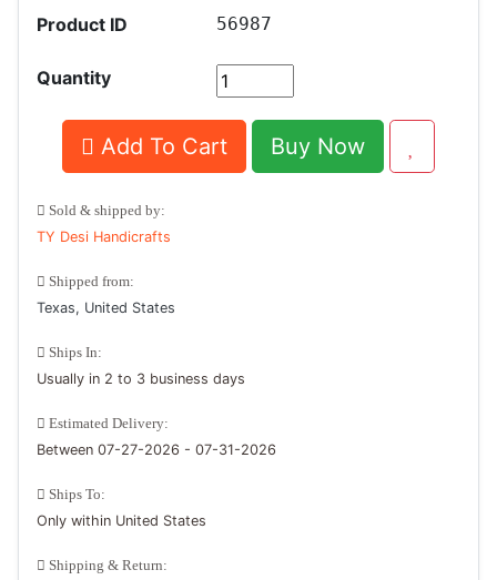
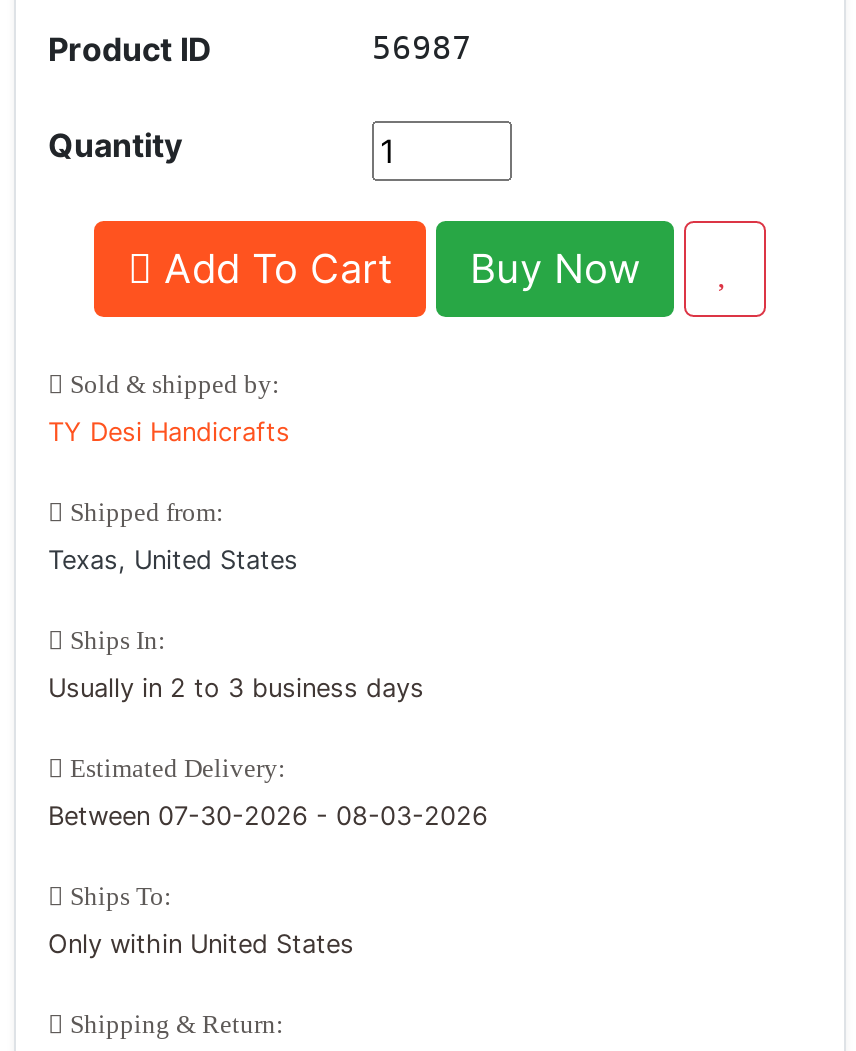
[37,441,276,457] Between 07-27-2026 - 07-31-2026 -> [48,800,488,830] Between 07-30-2026 - 08-03-2026

